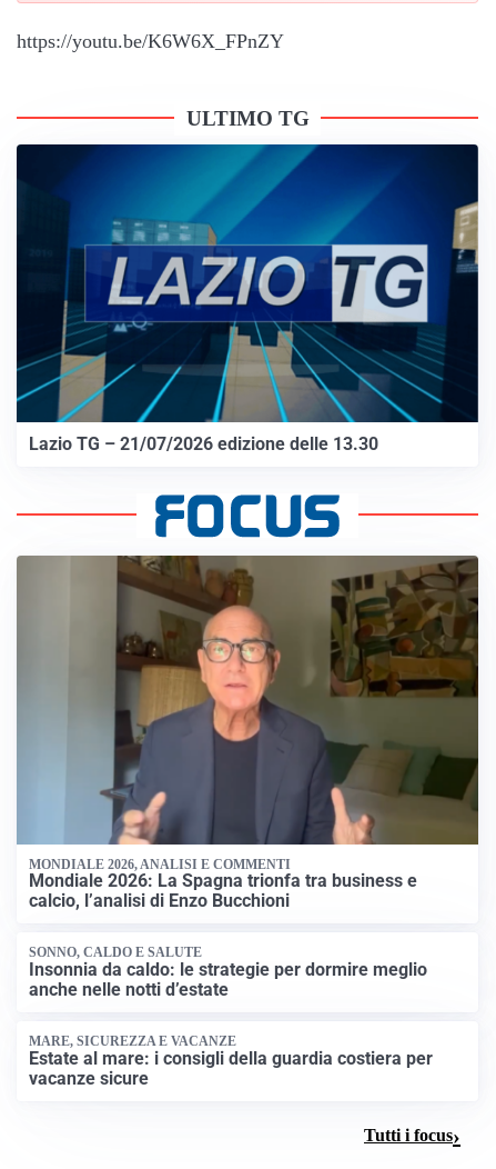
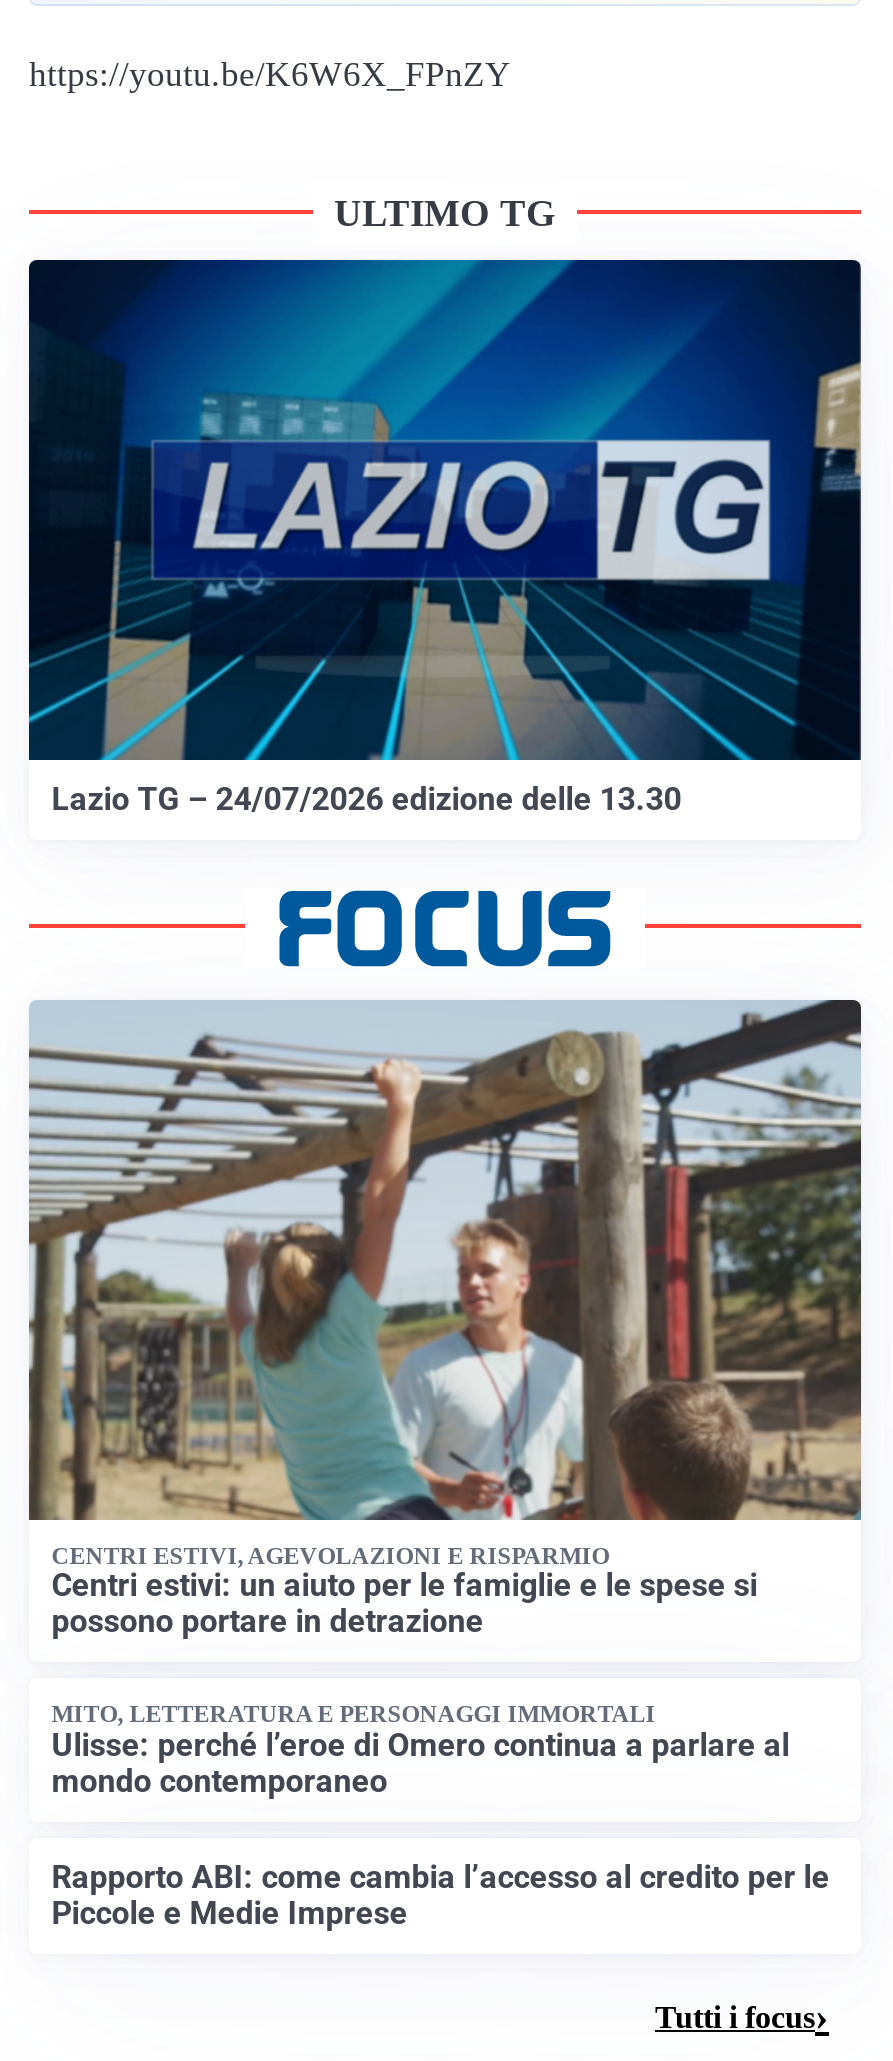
[29,433,379,454] Lazio TG – 21/07/2026 edizione delle 13.30 -> [51,779,681,817] Lazio TG – 24/07/2026 edizione delle 13.30
[17,554,479,911] [image] | MONDIALE 2026, ANALISI E COMMENTI | Mondiale 2026: La Spagna trionfa tra business e | calcio, l’analisi di Enzo Bucchioni -> [27,1000,863,1640] [image] | CENTRI ESTIVI, AGEVOLAZIONI E RISPARMIO | Centri estivi: un aiuto per le famiglie e le spese si | possono portare in detrazione
[29,945,427,1000] SONNO, CALDO E SALUTE | Insonnia da caldo: le strategie per dormire meglio | anche nelle notti d’estate -> [51,1701,789,1800] MITO, LETTERATURA E PERSONAGGI IMMORTALI | Ulisse: perché l’eroe di Omero continua a parlare al | mondo contemporaneo
[29,1034,433,1089] MARE, SICUREZZA E VACANZE | Estate al mare: i consigli della guardia costiera per | vacanze sicure -> [51,1858,829,1932] Rapporto ABI: come cambia l’accesso al credito per le | Piccole e Medie Imprese

